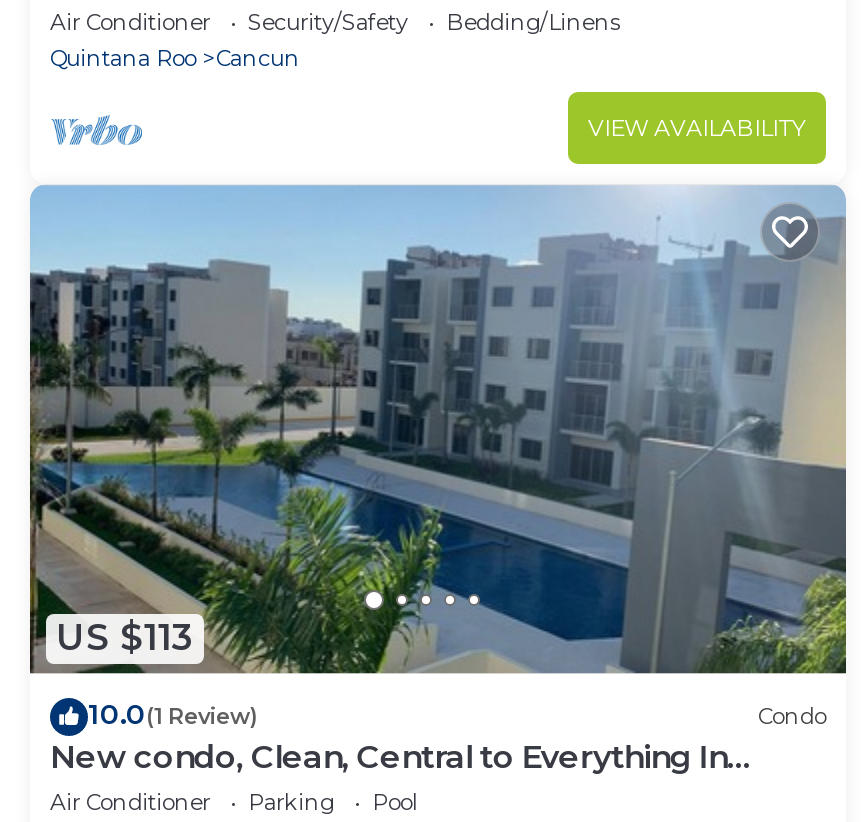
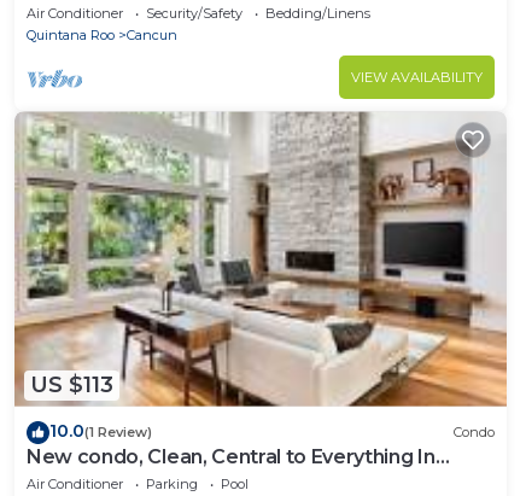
[28,184,848,676] [image] -> [13,111,508,408] [image]

